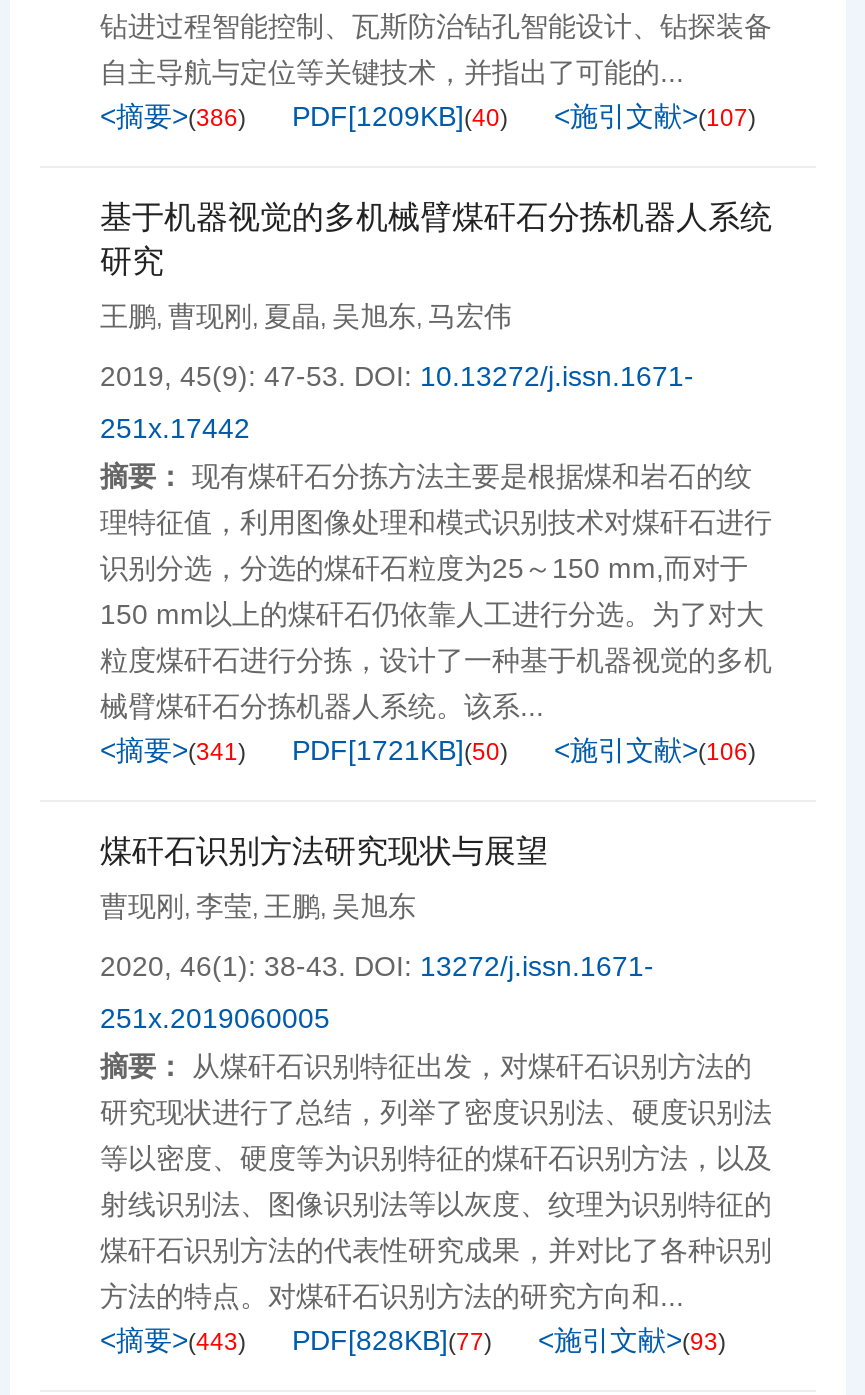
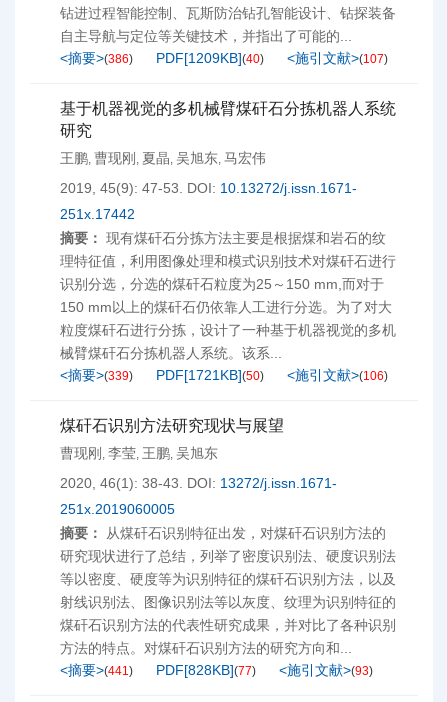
[100,734,756,766] <摘要>(341) PDF[1721KB](50) <施引文献>(106) -> [60,367,388,383] <摘要>(339) PDF[1721KB](50) <施引文献>(106)
[100,1324,726,1356] <摘要>(443) PDF[828KB](77) <施引文献>(93) -> [60,662,373,678] <摘要>(441) PDF[828KB](77) <施引文献>(93)

